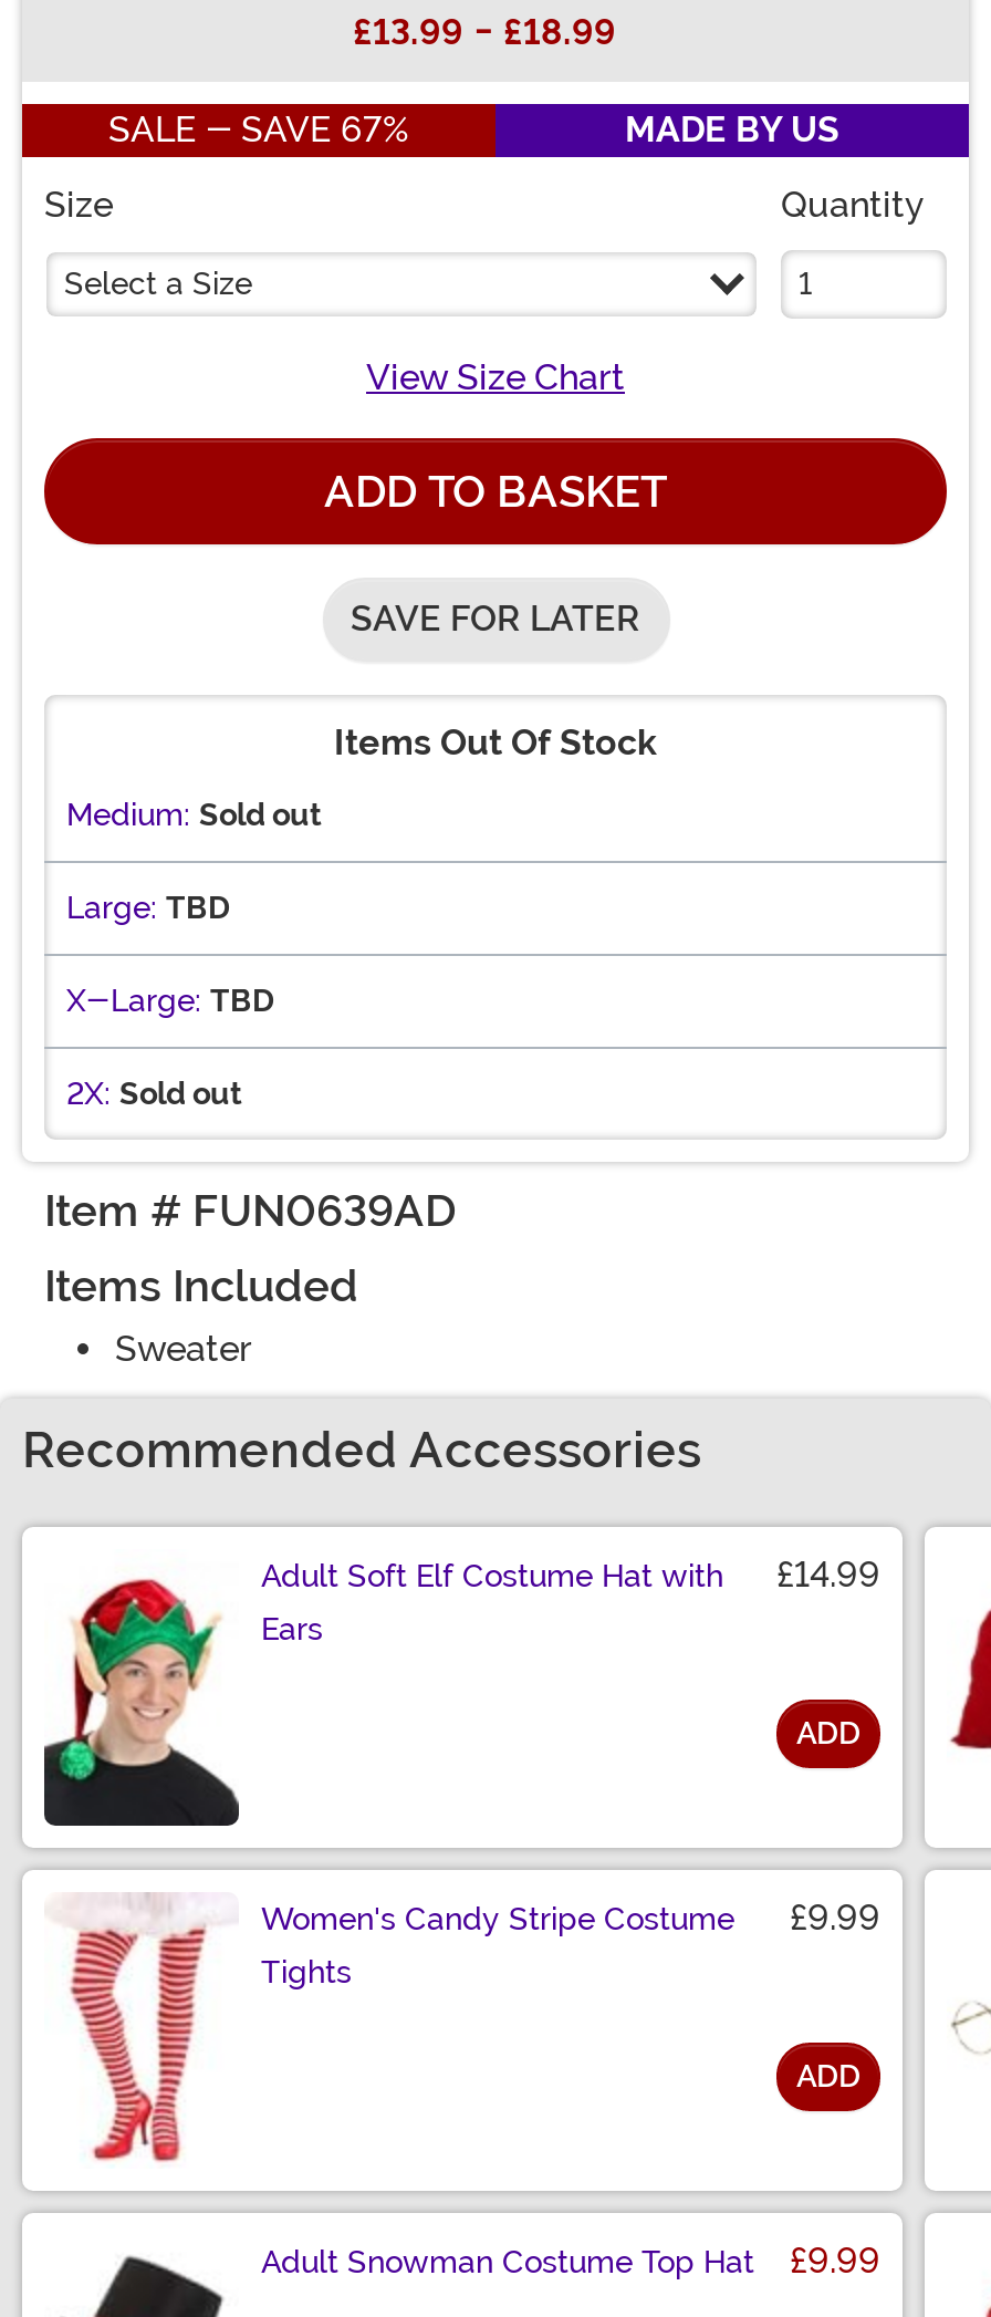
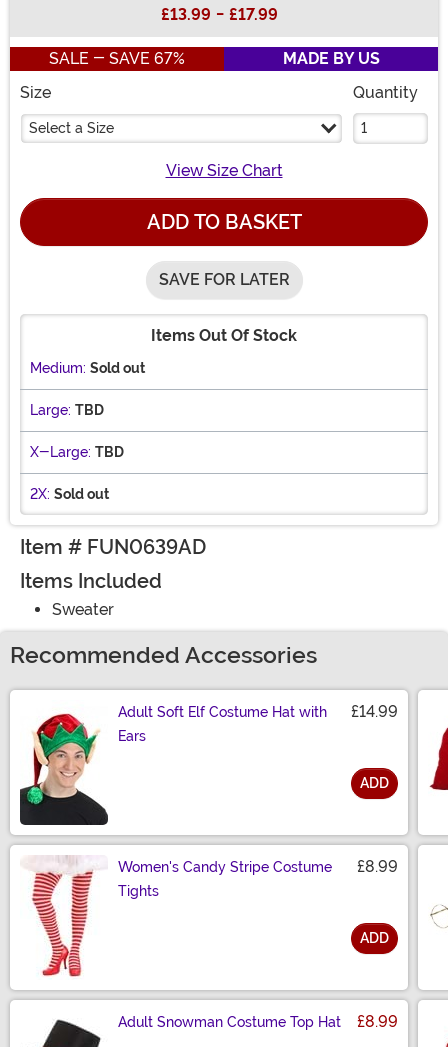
[353,12,616,54] £13.99 - £18.99 -> [160,5,277,24] £13.99 - £17.99
[261,1897,880,1939] Women's Candy Stripe Costume £9.99 -> [118,857,398,876] Women's Candy Stripe Costume £8.99
[261,2240,880,2282] Adult Snowman Costume Top Hat £9.99 -> [118,1012,398,1031] Adult Snowman Costume Top Hat £8.99

